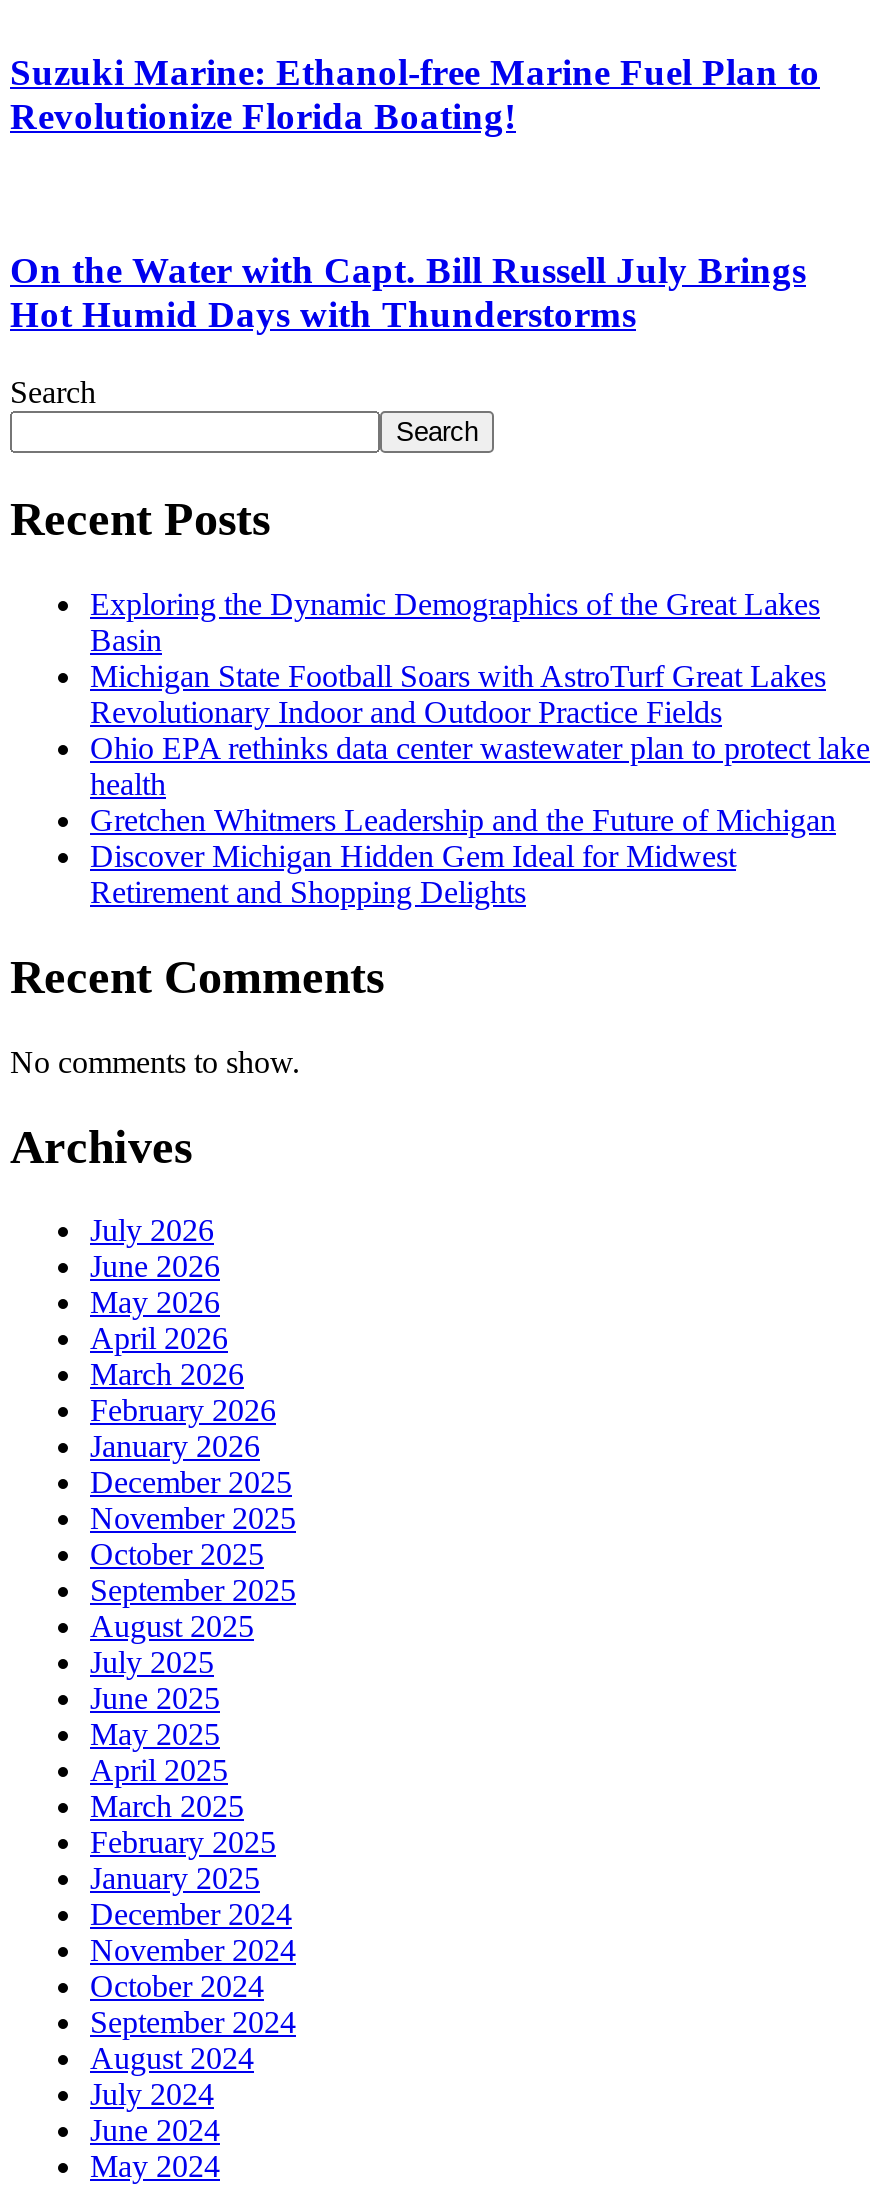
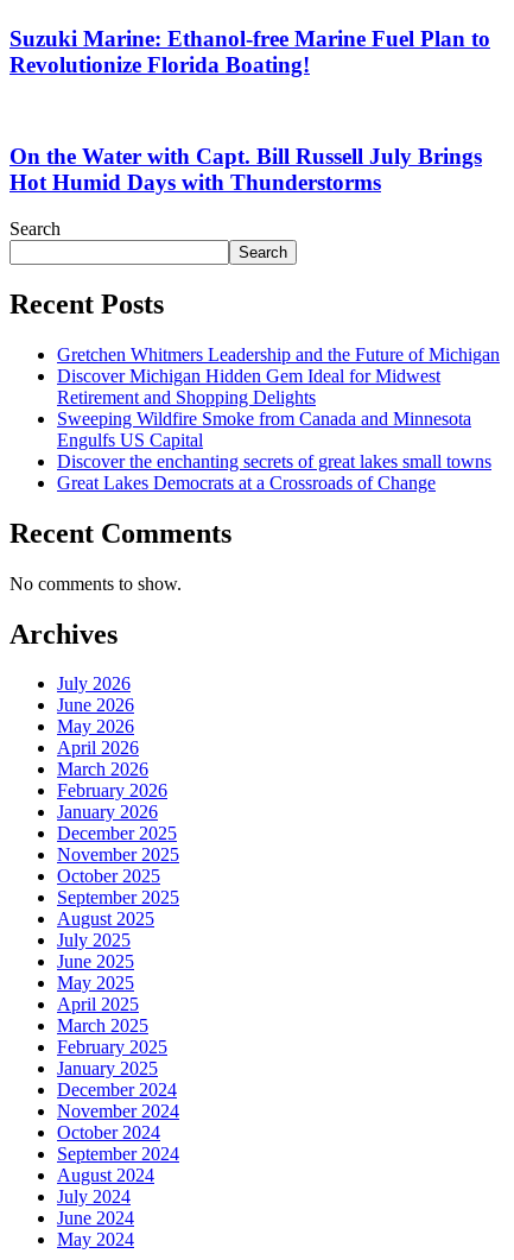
[90,587,870,801] Exploring the Dynamic Demographics of the Great Lakes | Basin | Michigan State Football Soars with AstroTurf Great Lakes | Revolutionary Indoor and Outdoor Practice Fields | Ohio EPA rethinks data center wastewater plan to protect lake | health -> none
moved [90,803,836,909] -> [57,344,500,407]: Gretchen Whitmers Leadership and the Future of Michigan | Discover Michigan Hidden Gem Ideal for Midwest | Retirement and Shopping Delights
none -> [57,408,491,493] Sweeping Wildfire Smoke from Canada and Minnesota | Engulfs US Capital | Discover the enchanting secrets of great lakes small towns | Great Lakes Democrats at a Crossroads of Change

